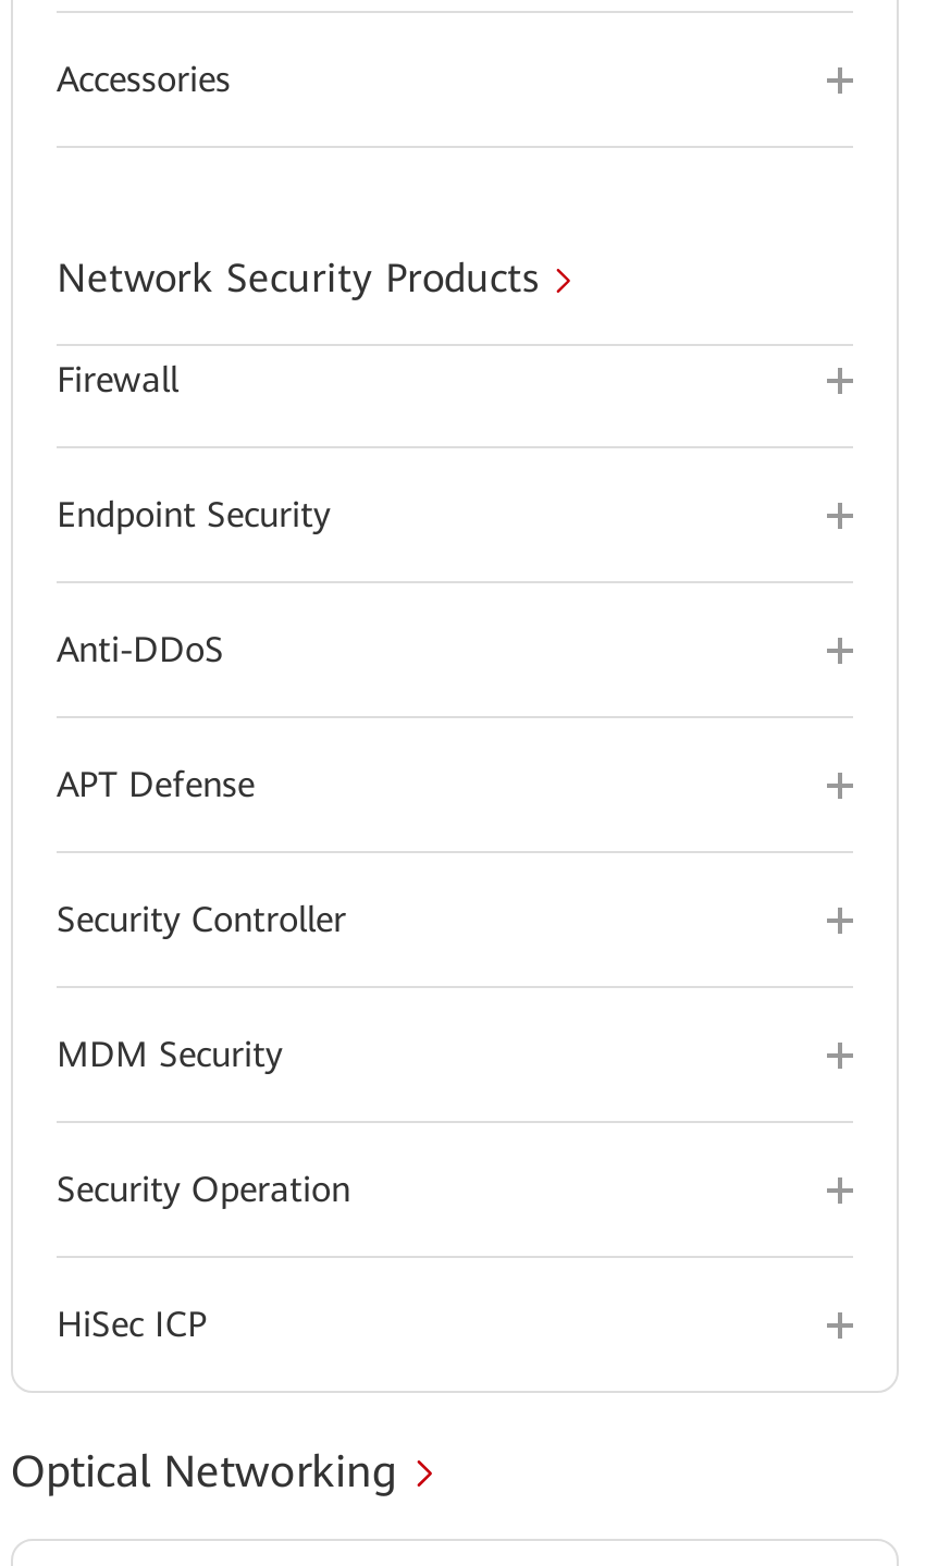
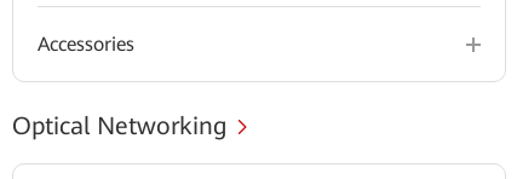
[57,255,540,1345] Network Security Products | Firewall | Endpoint Security | Anti-DDoS | APT Defense | Security Controller | MDM Security | Security Operation | HiSec ICP -> none

